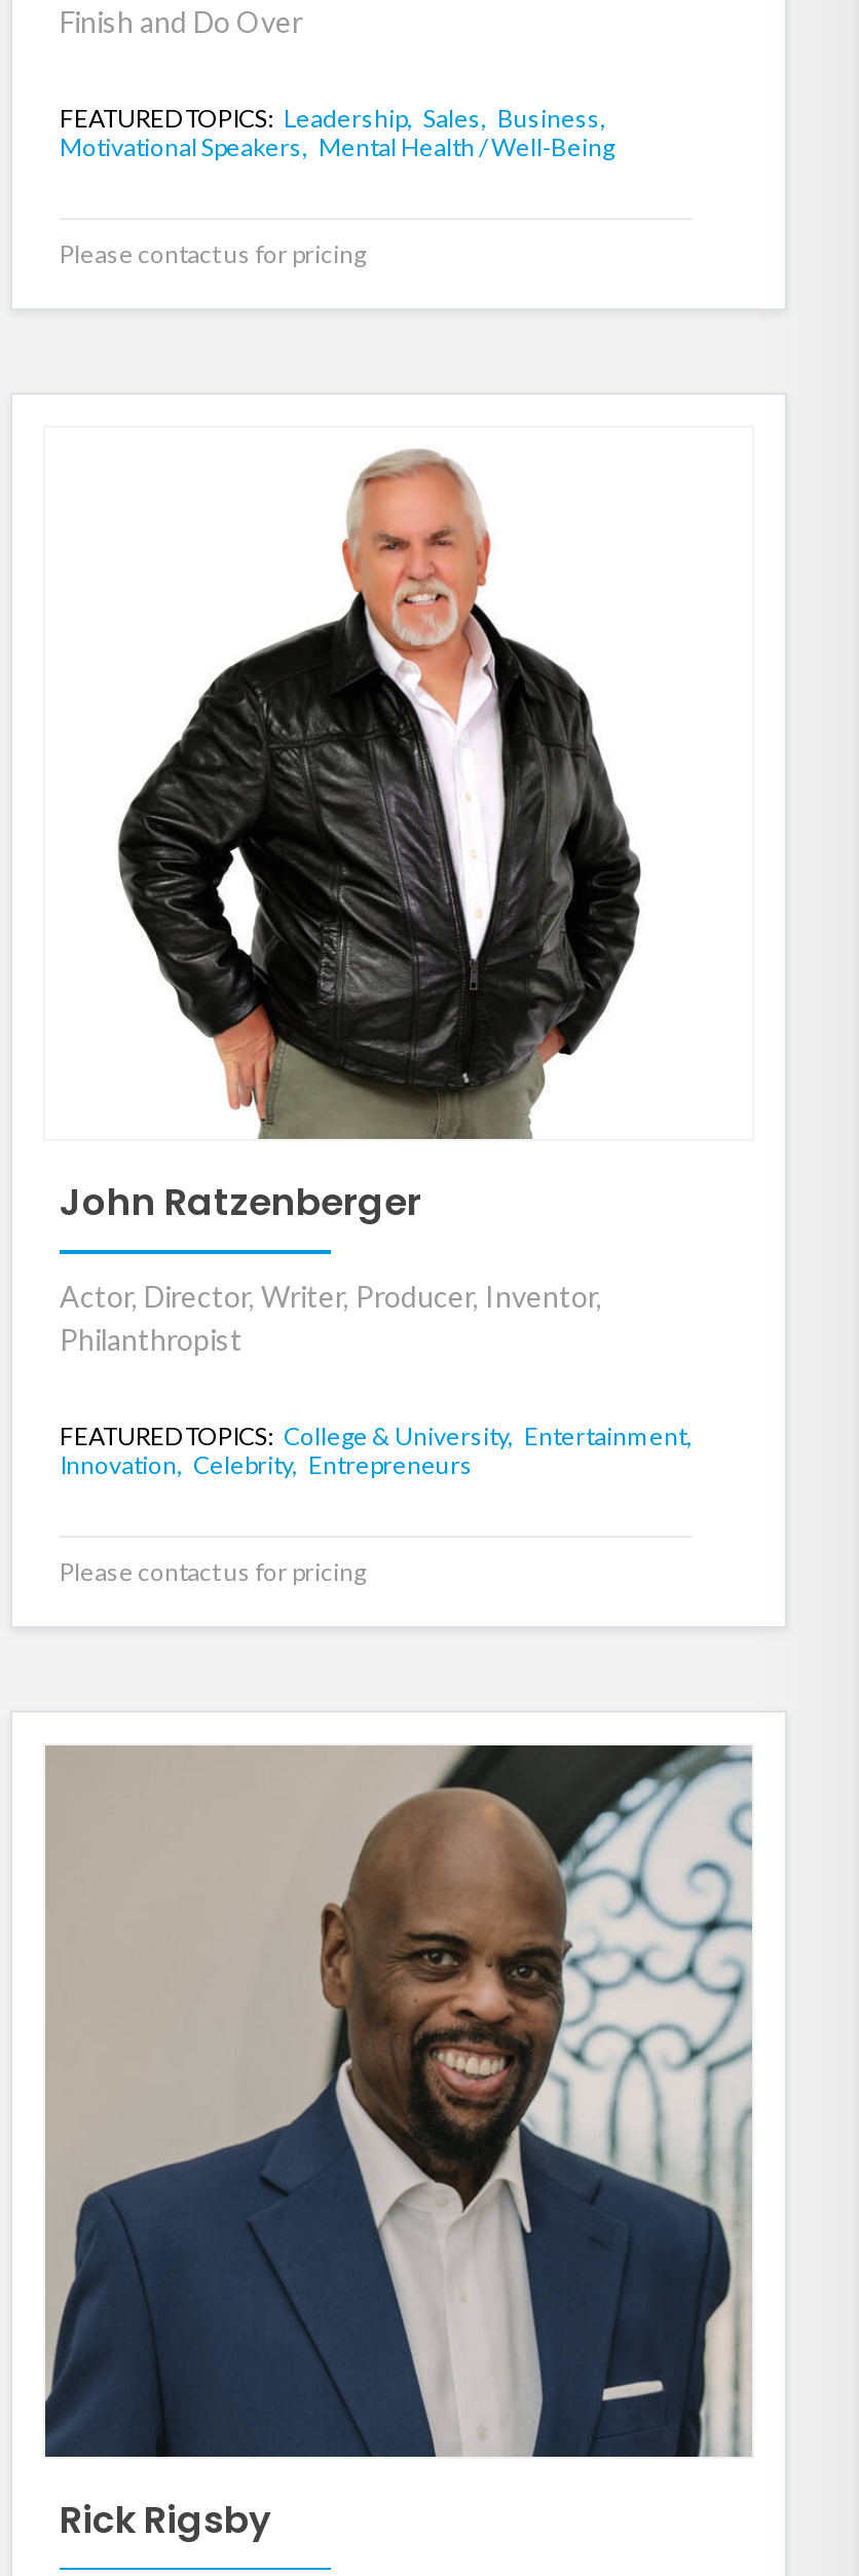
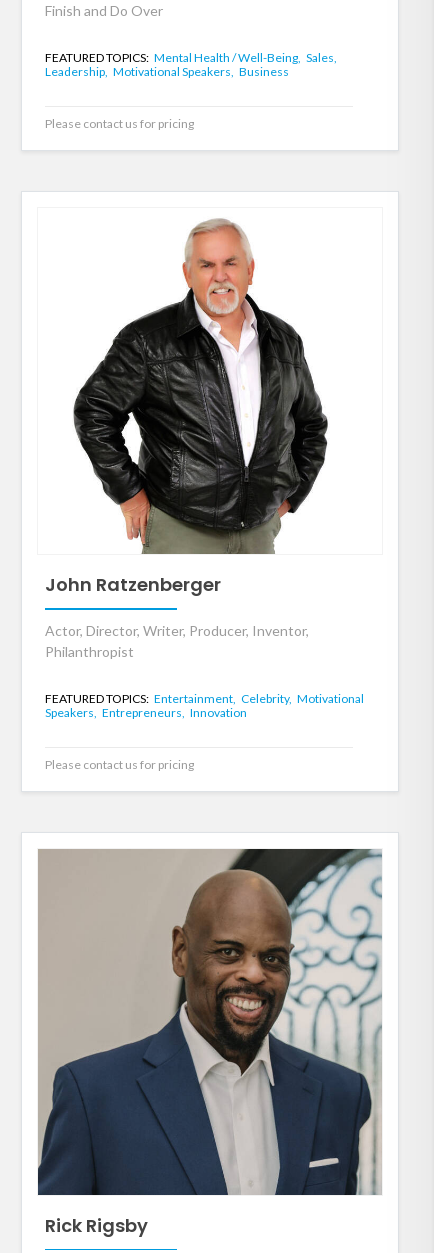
[60,103,614,163] FEATURED TOPICS: Leadership, Sales, Business, | Motivational Speakers, Mental Health / Well-Being -> [45,50,337,79] FEATURED TOPICS: Mental Health / Well-Being, Sales, | Leadership, Motivational Speakers, Business
[60,1420,693,1480] FEATURED TOPICS: College & University, Entertainment, | Innovation, Celebrity, Entrepreneurs -> [45,691,364,720] FEATURED TOPICS: Entertainment, Celebrity, Motivational | Speakers, Entrepreneurs, Innovation

